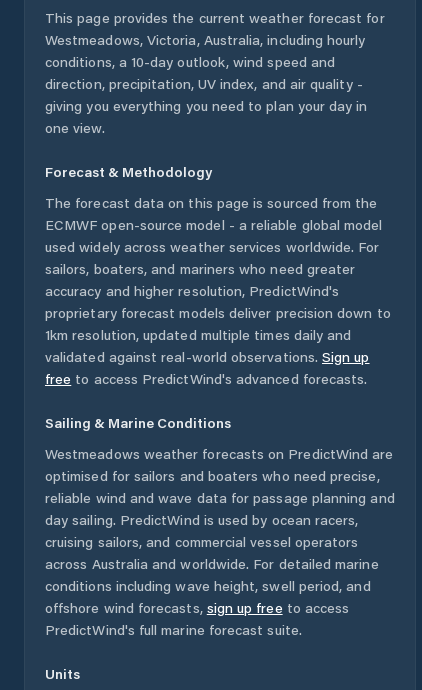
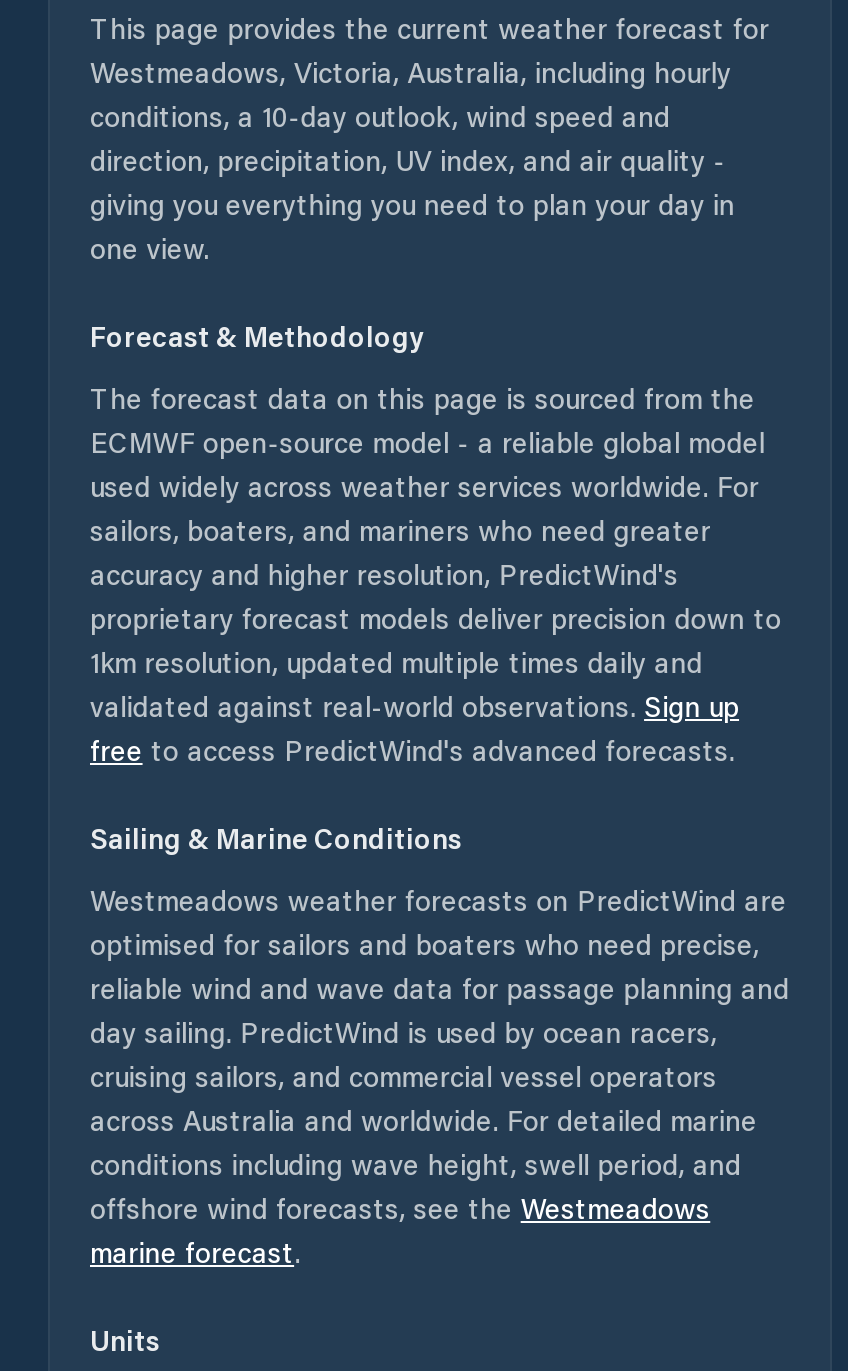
[45,598,349,639] offshore wind forecasts, sign up free to access | PredictWind's full marine forecast suite. -> [90,1188,710,1270] offshore wind forecasts, see the Westmeadows | marine forecast.

